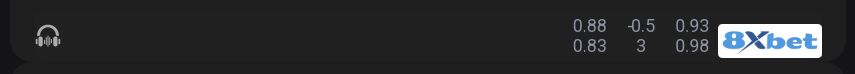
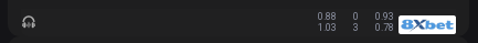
[573,16,709,36] 0.88 -0.5 0.93 -> [318,11,394,22] 0.88 0 0.93
[573,36,607,56] 0.83 -> [318,22,337,33] 1.03
[675,36,709,56] 0.98 -> [375,22,394,33] 0.78

